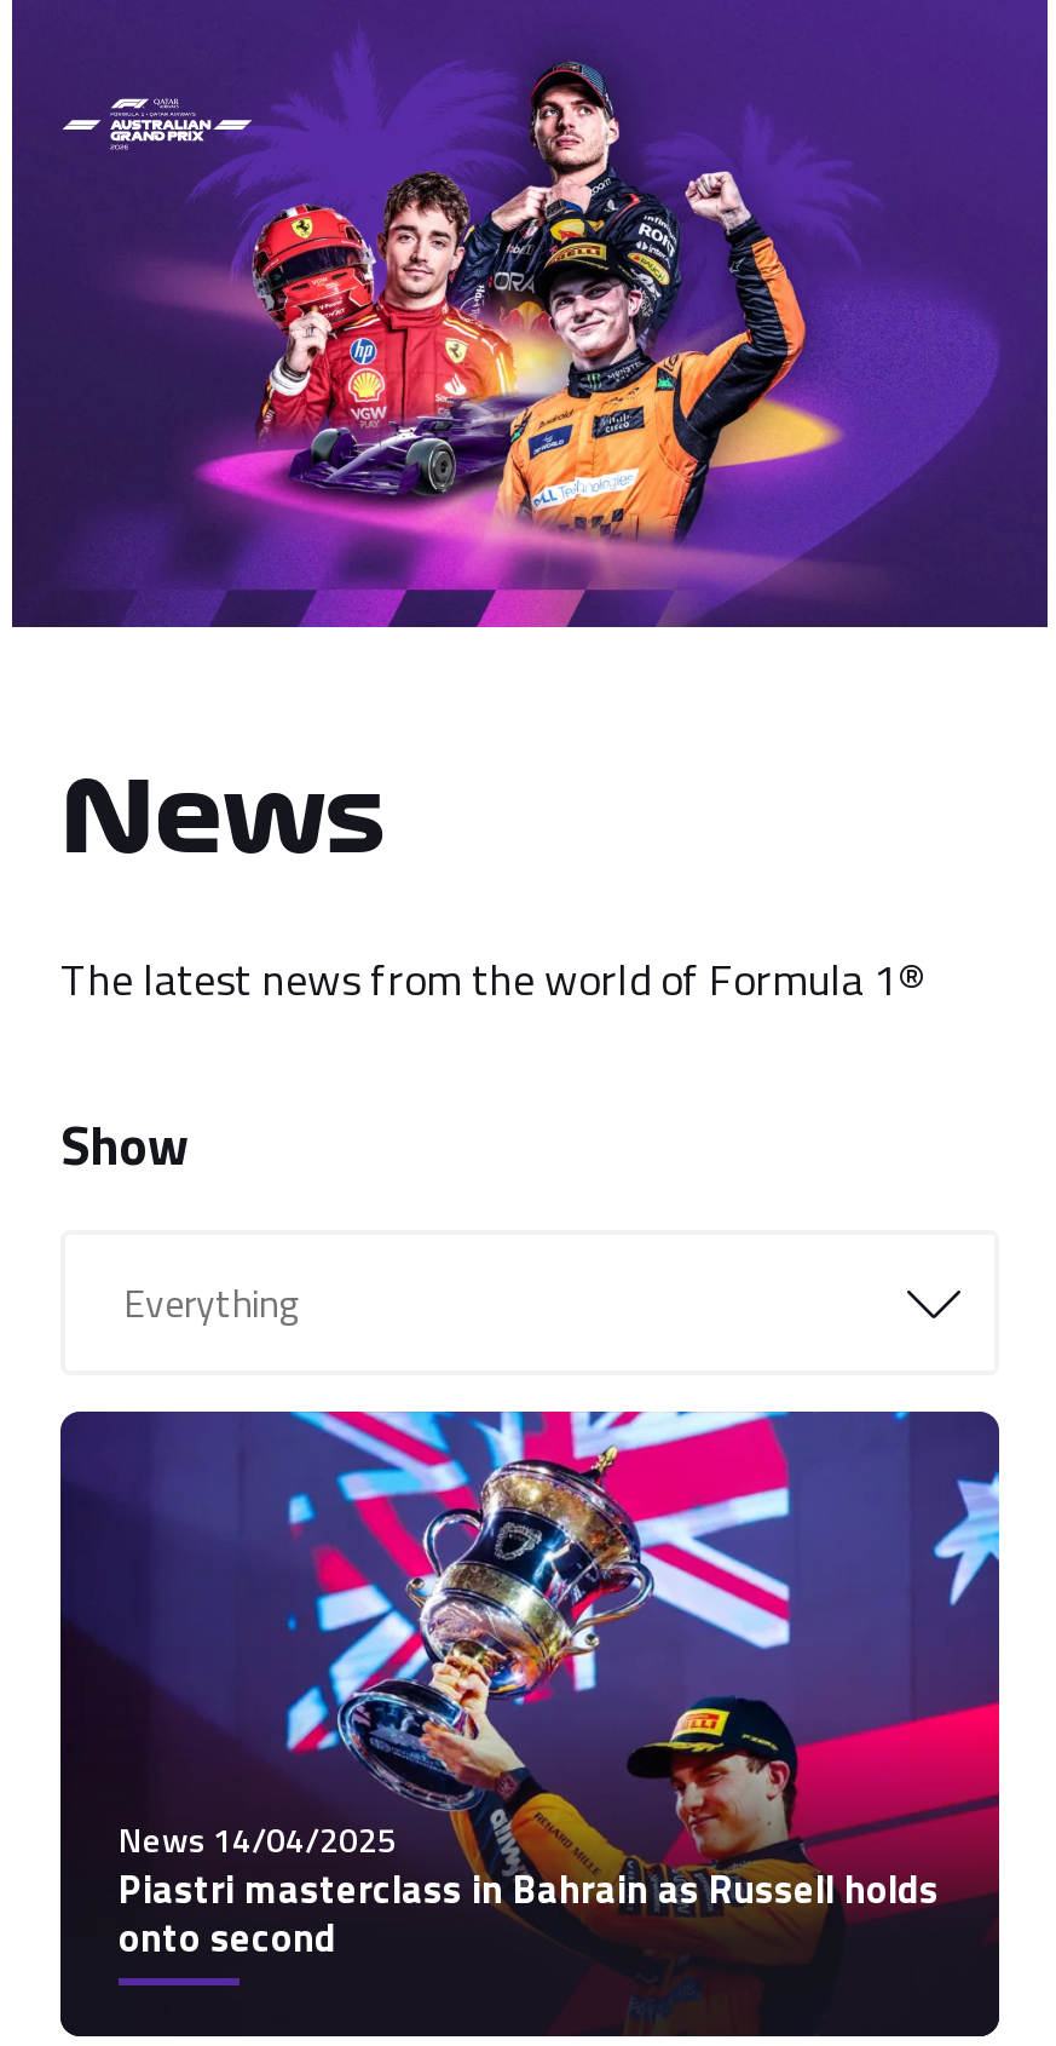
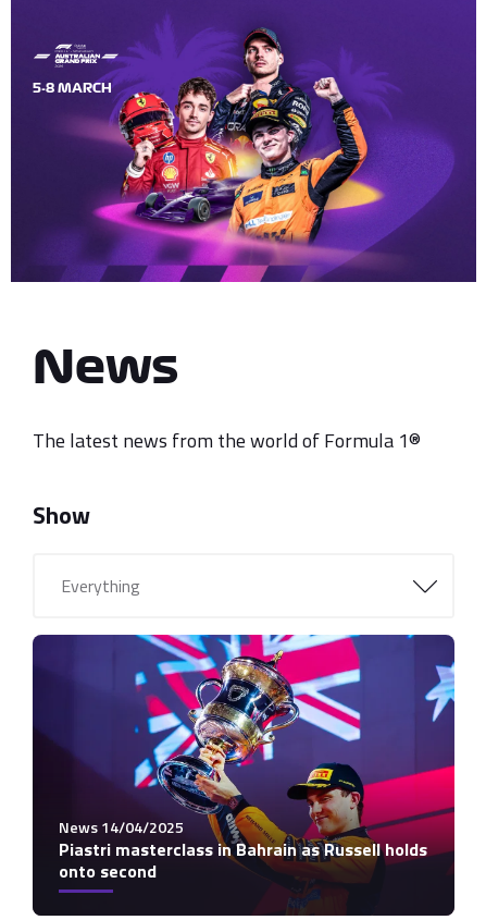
none -> [33,83,112,95] 5-8 MARCH

